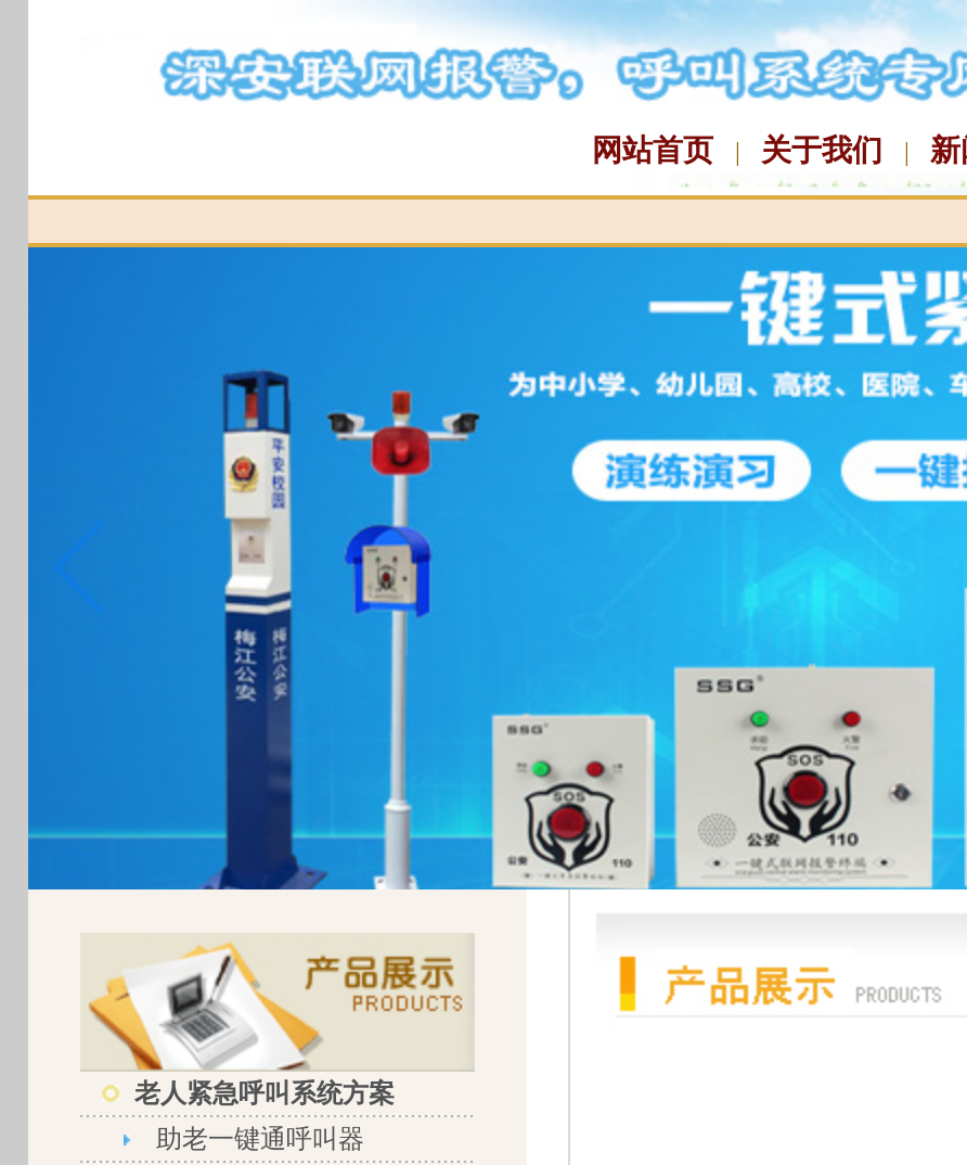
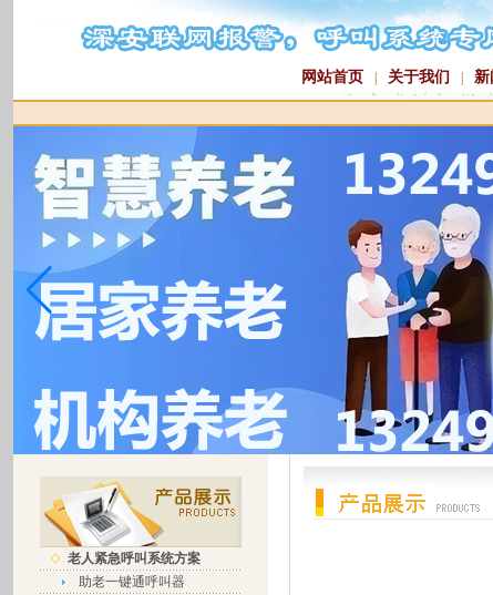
[26,247,960,892] [image] -> [13,126,490,455] [image]

